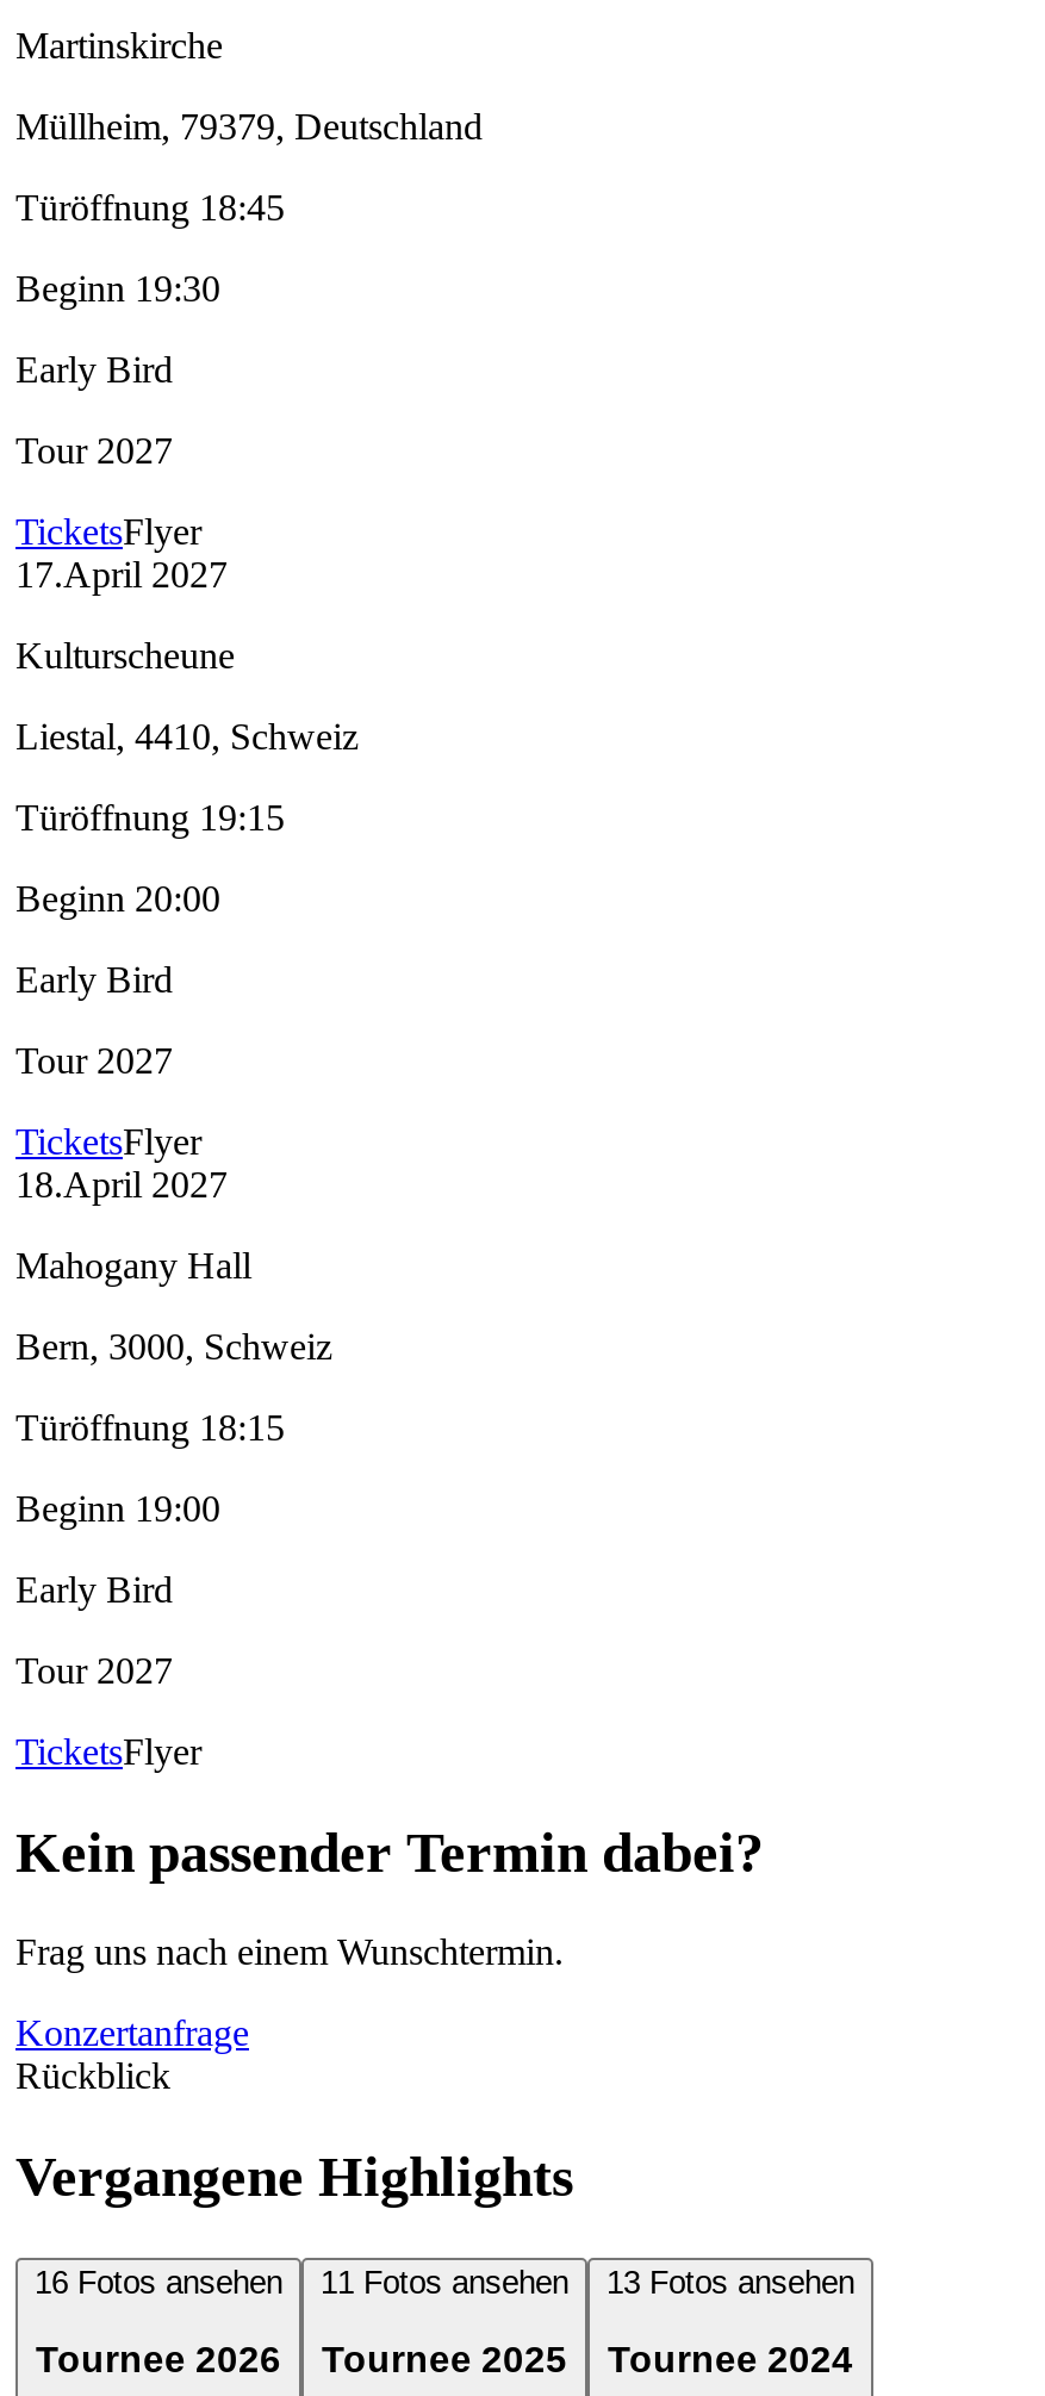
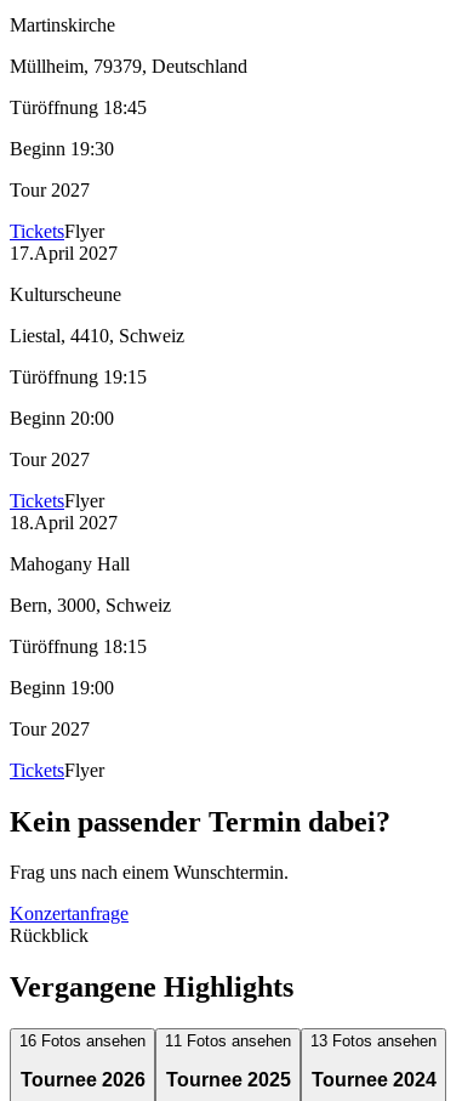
[15,348,173,389] Early Bird -> none
[15,958,173,999] Early Bird -> none
[15,1568,173,1609] Early Bird -> none

